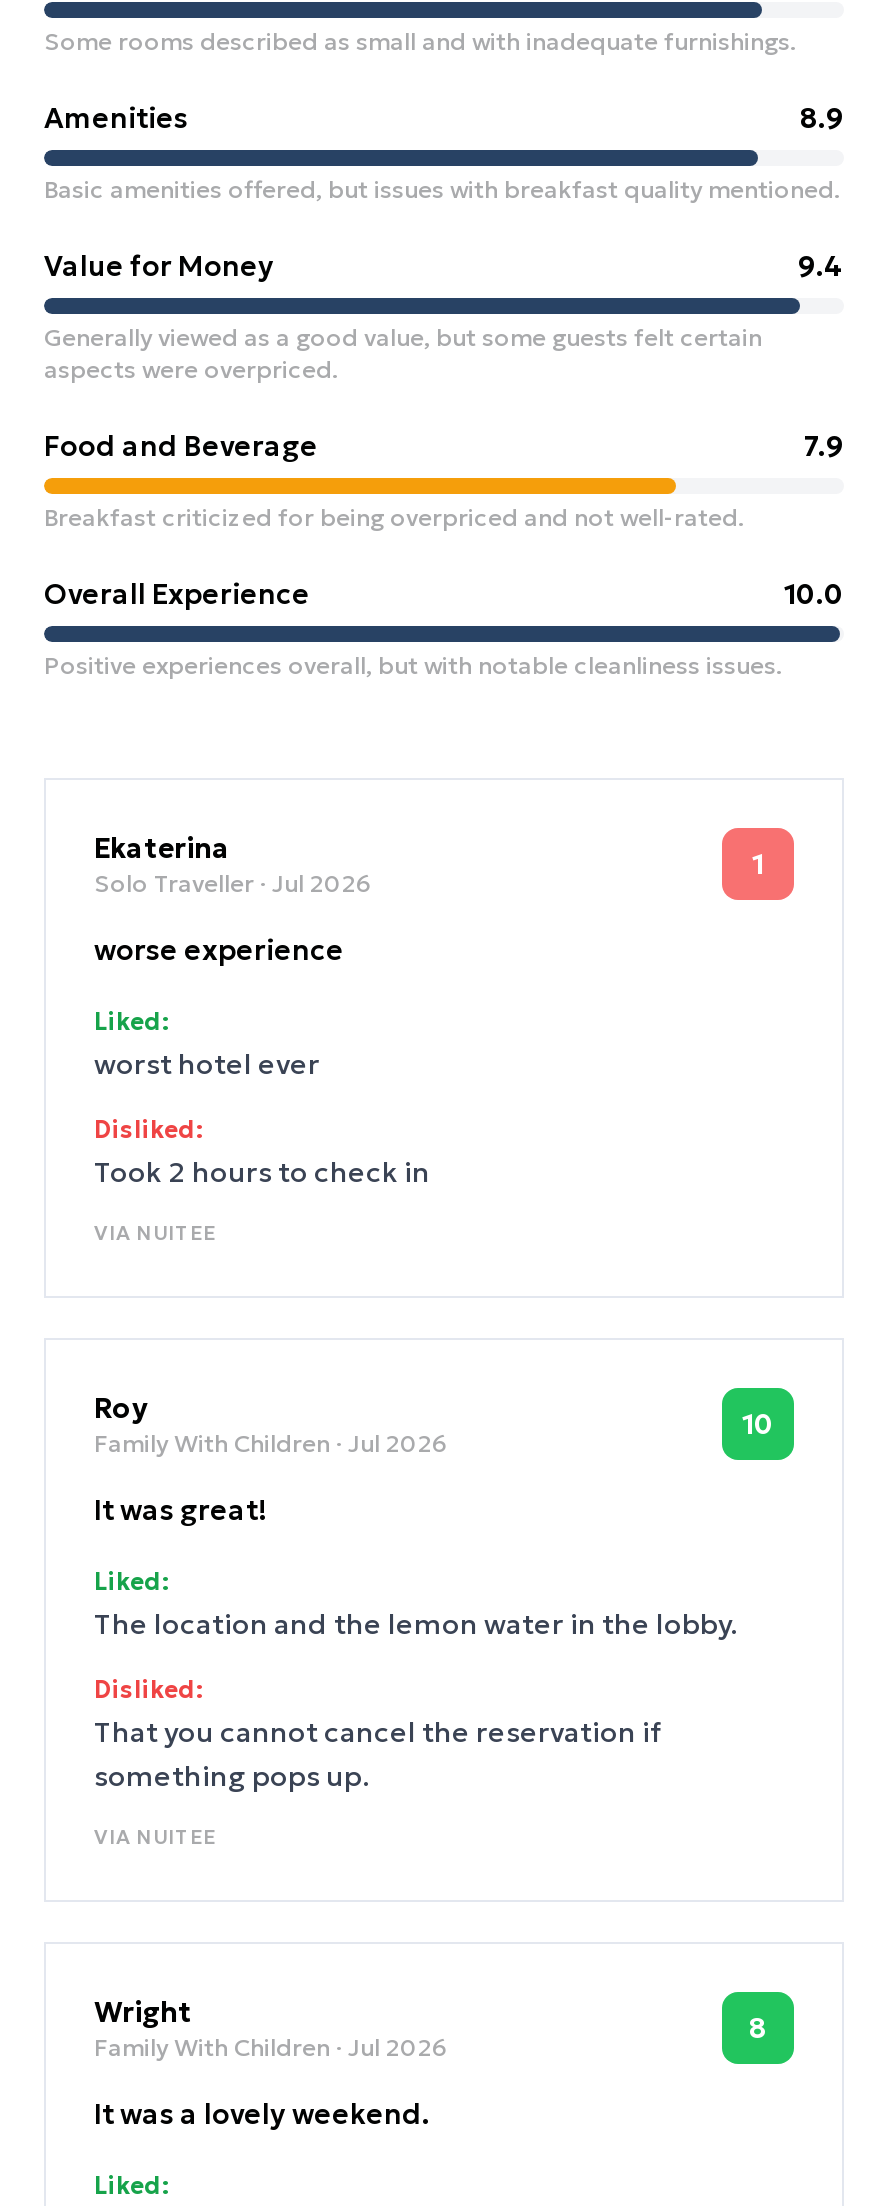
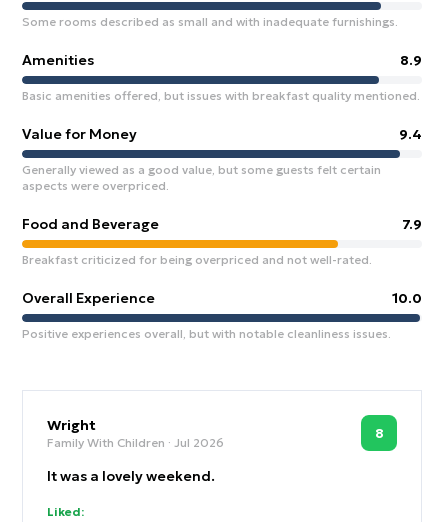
[94,830,372,898] Ekaterina | Solo Traveller · Jul 2026 -> none
[94,846,764,1246] 1 | worse experience | Liked: | worst hotel ever | Disliked: | Took 2 hours to check in | VIA NUITEE -> none
[94,1390,448,1458] Roy | Family With Children · Jul 2026 -> none
[94,1406,774,1850] 10 | It was great! | Liked: | The location and the lemon water in the lobby. | Disliked: | That you cannot cancel the reservation if | something pops up. | VIA NUITEE -> none

